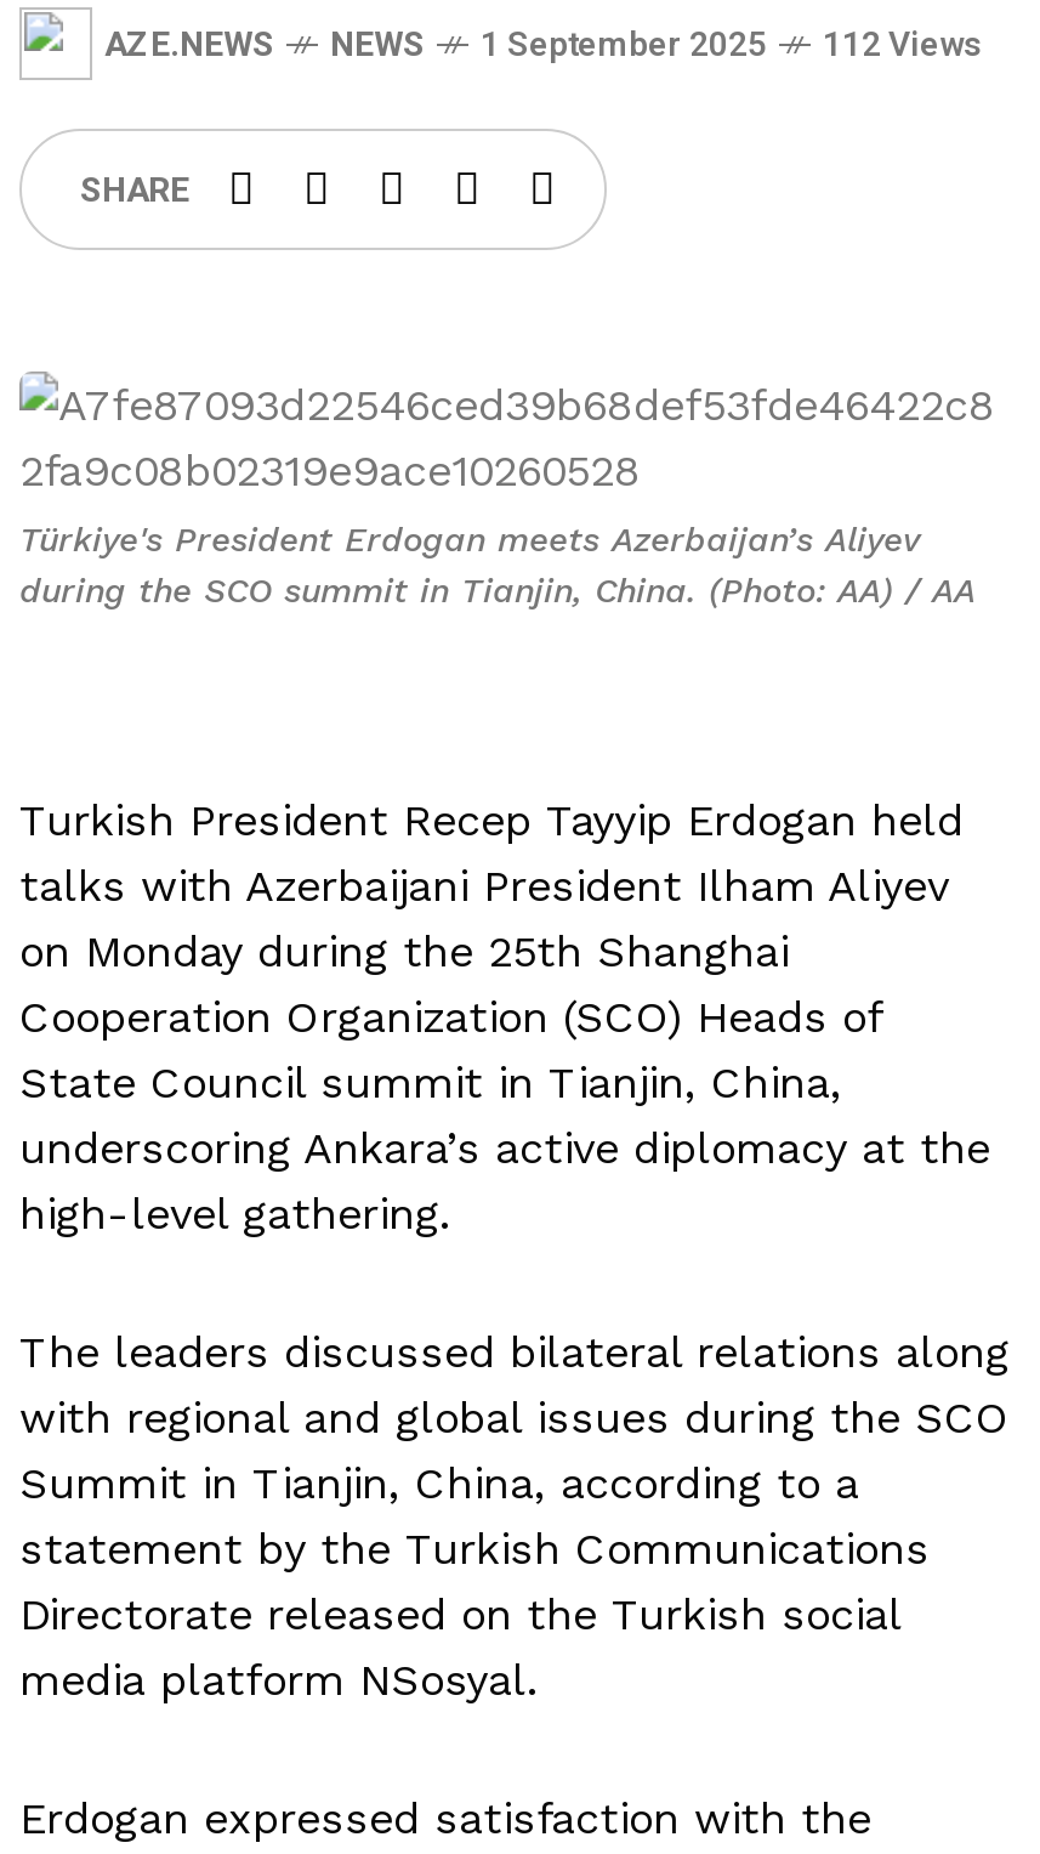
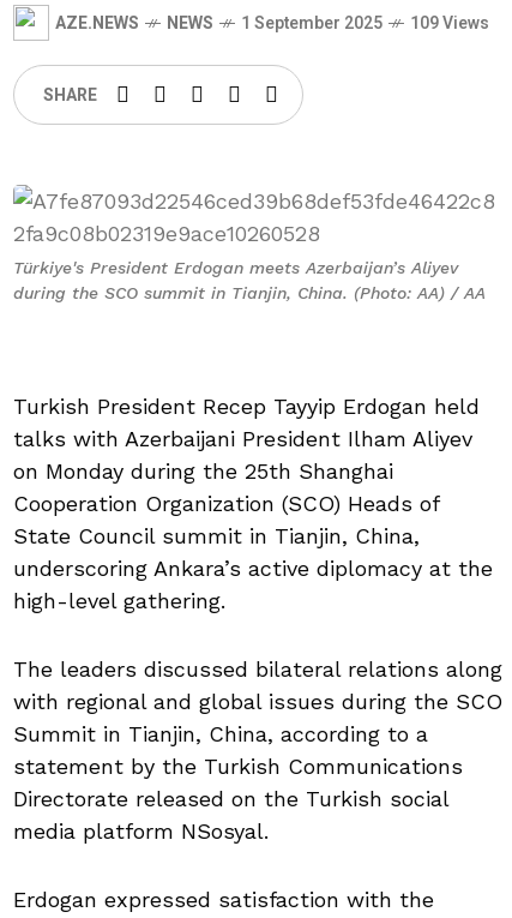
[104,18,983,69] AZE.NEWS NEWS 1 September 2025 112 Views -> [55,10,489,35] AZE.NEWS NEWS 1 September 2025 109 Views

